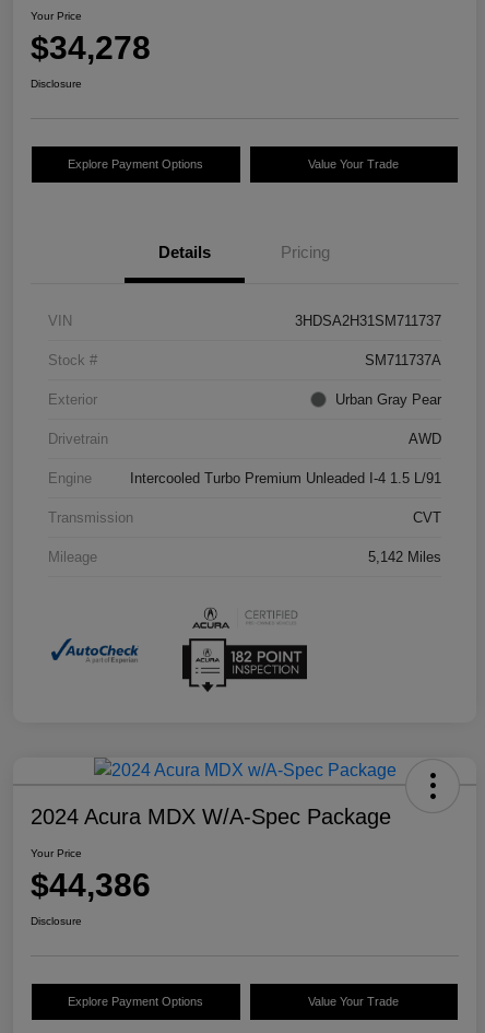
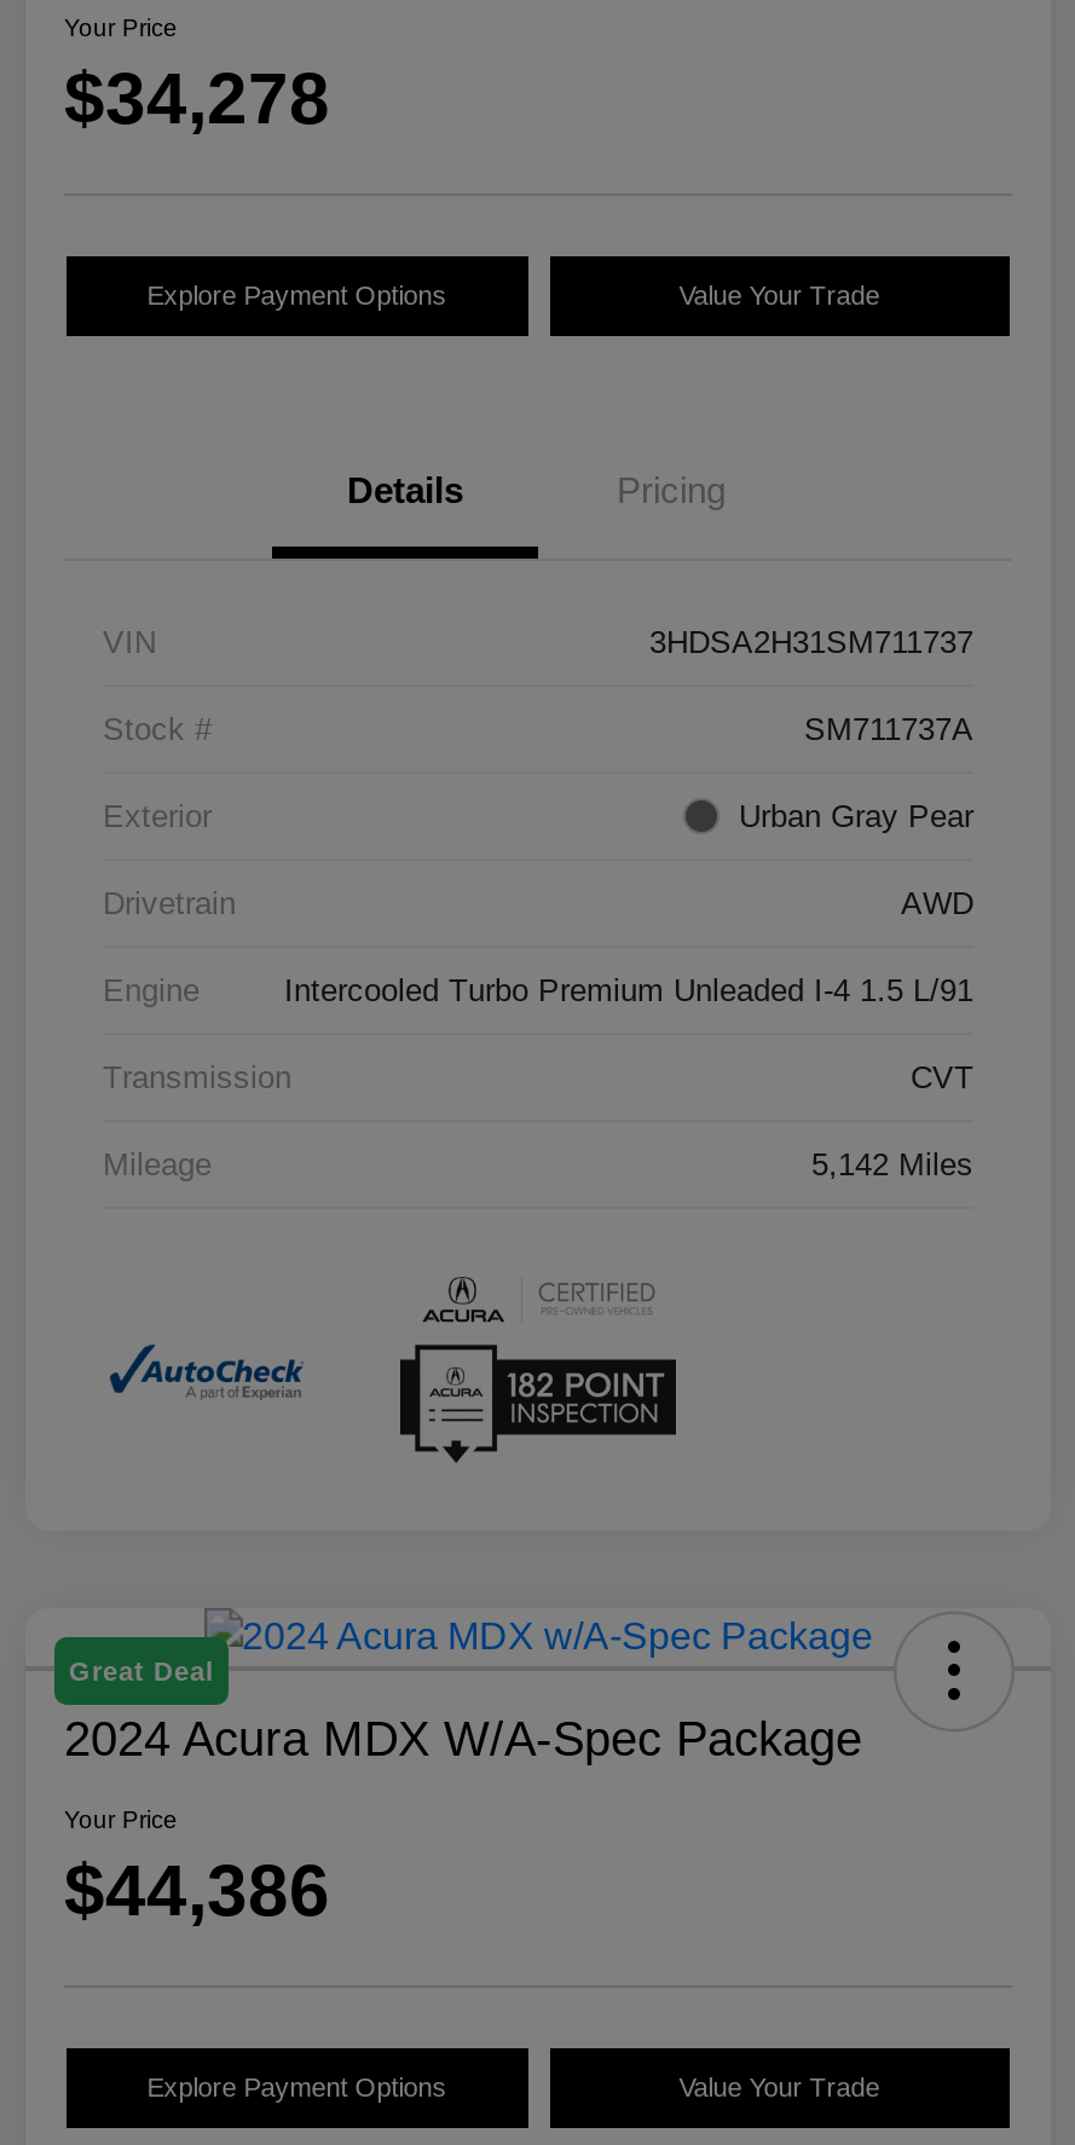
[31,77,82,89] Disclosure -> none
none -> [69,1656,214,1685] Great Deal
[31,915,82,927] Disclosure -> none

